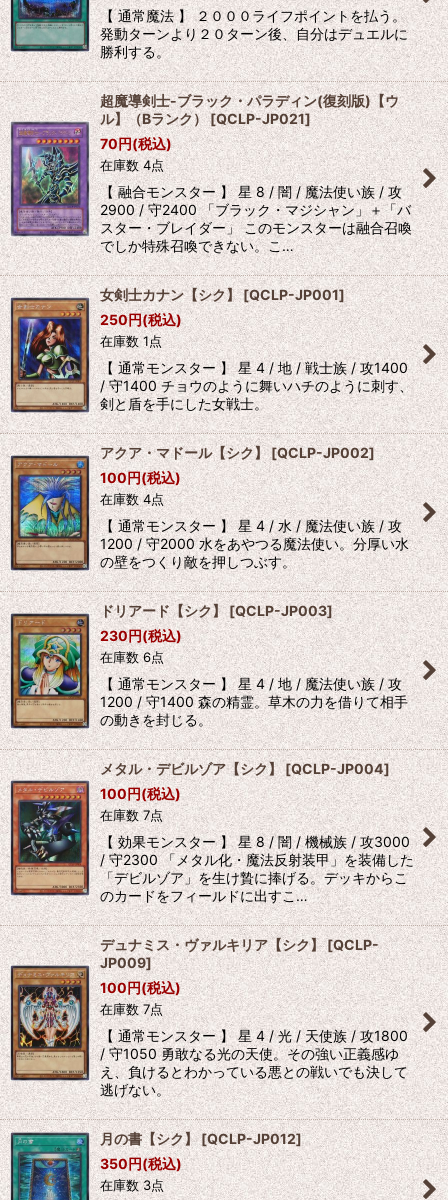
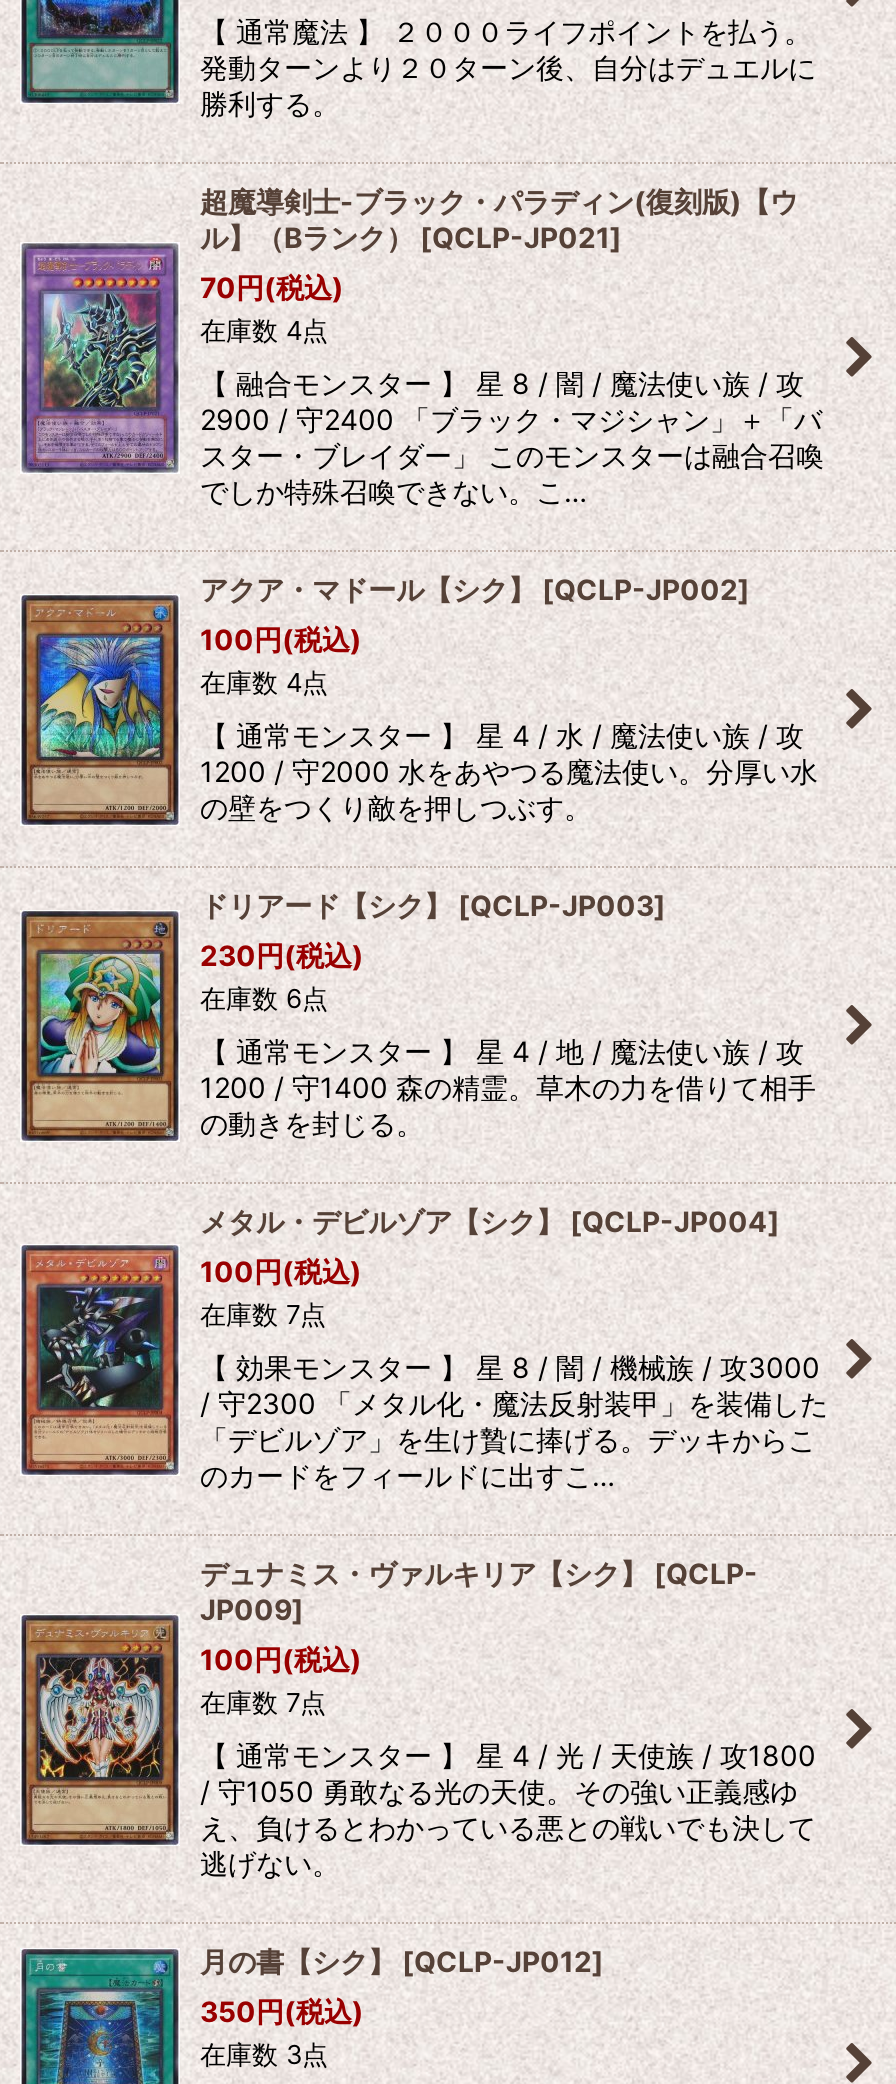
[18,286,413,412] [image] | 女剣士カナン【シク】 [QCLP-JP001] | 250円(税込) | 在庫数 1点 | 【 通常モンスター 】 星 4 / 地 / 戦士族 / 攻1400 | / 守1400 チョウのように舞いハチのように刺す、 | 剣と盾を手にした女戦士。 -> none

